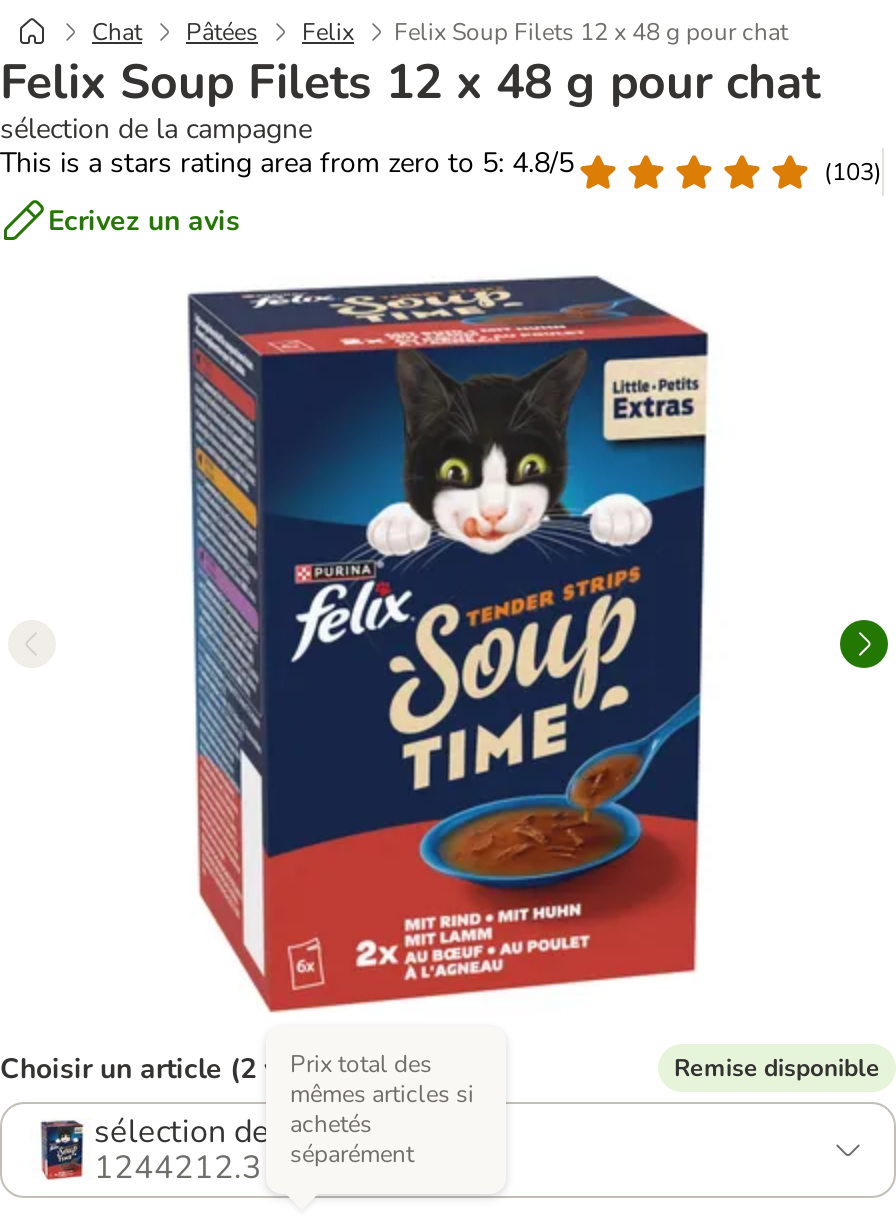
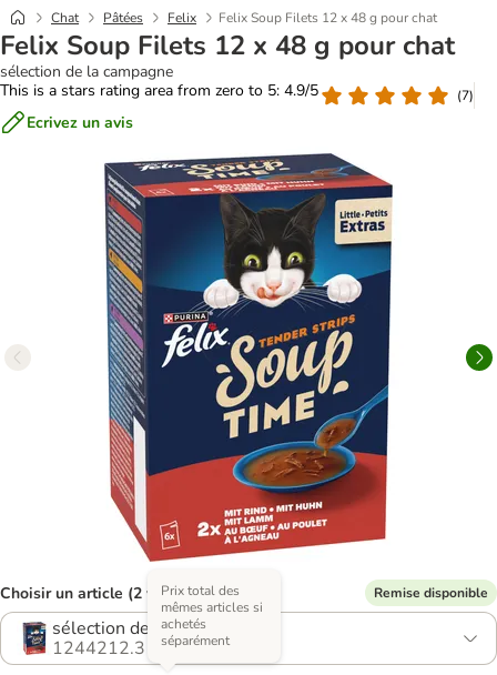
[0,144,574,182] This is a stars rating area from zero to 5: 4.8/5 -> [0,80,318,101] This is a stars rating area from zero to 5: 4.9/5
[824,155,882,187] (103) -> [457,86,474,104] (7)

